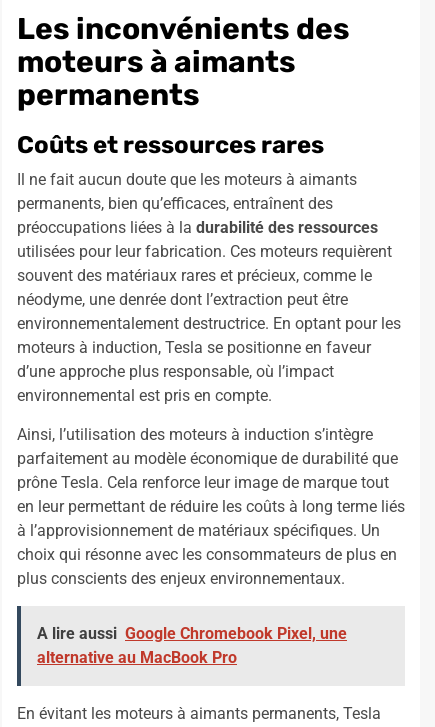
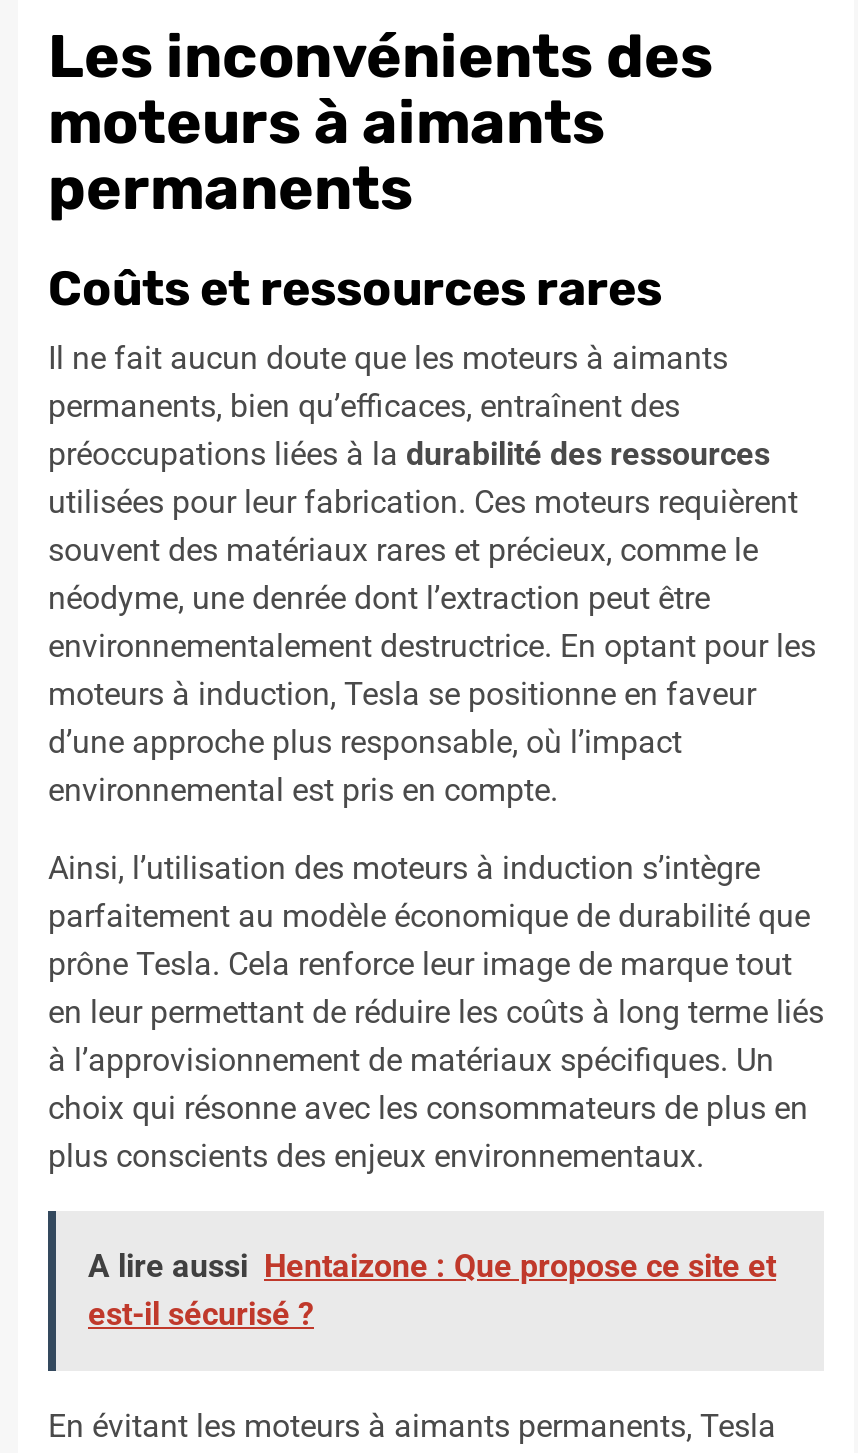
[37,624,347,667] A lire aussi Google Chromebook Pixel, une | alternative au MacBook Pro -> [88,1247,776,1333] A lire aussi Hentaizone : Que propose ce site et | est-il sécurisé ?

